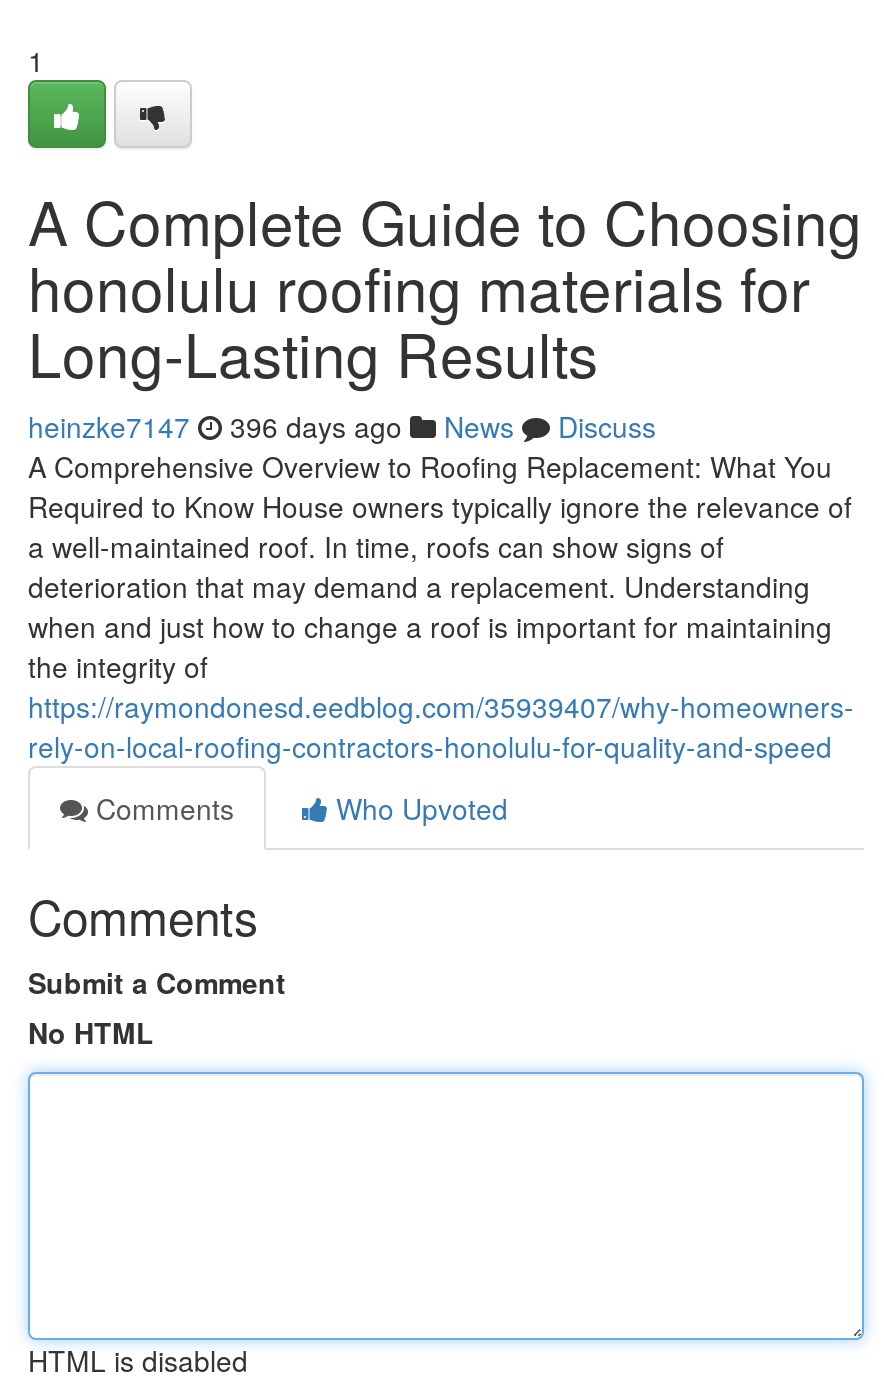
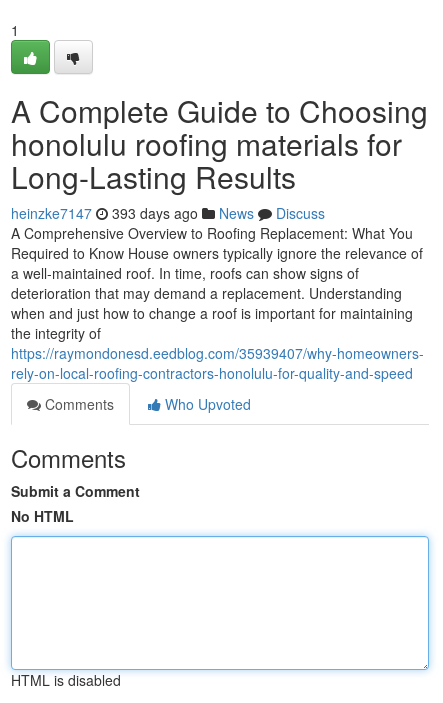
[28,406,656,446] heinzke7147 396 days ago News Discuss -> [11,203,325,223] heinzke7147 393 days ago News Discuss

